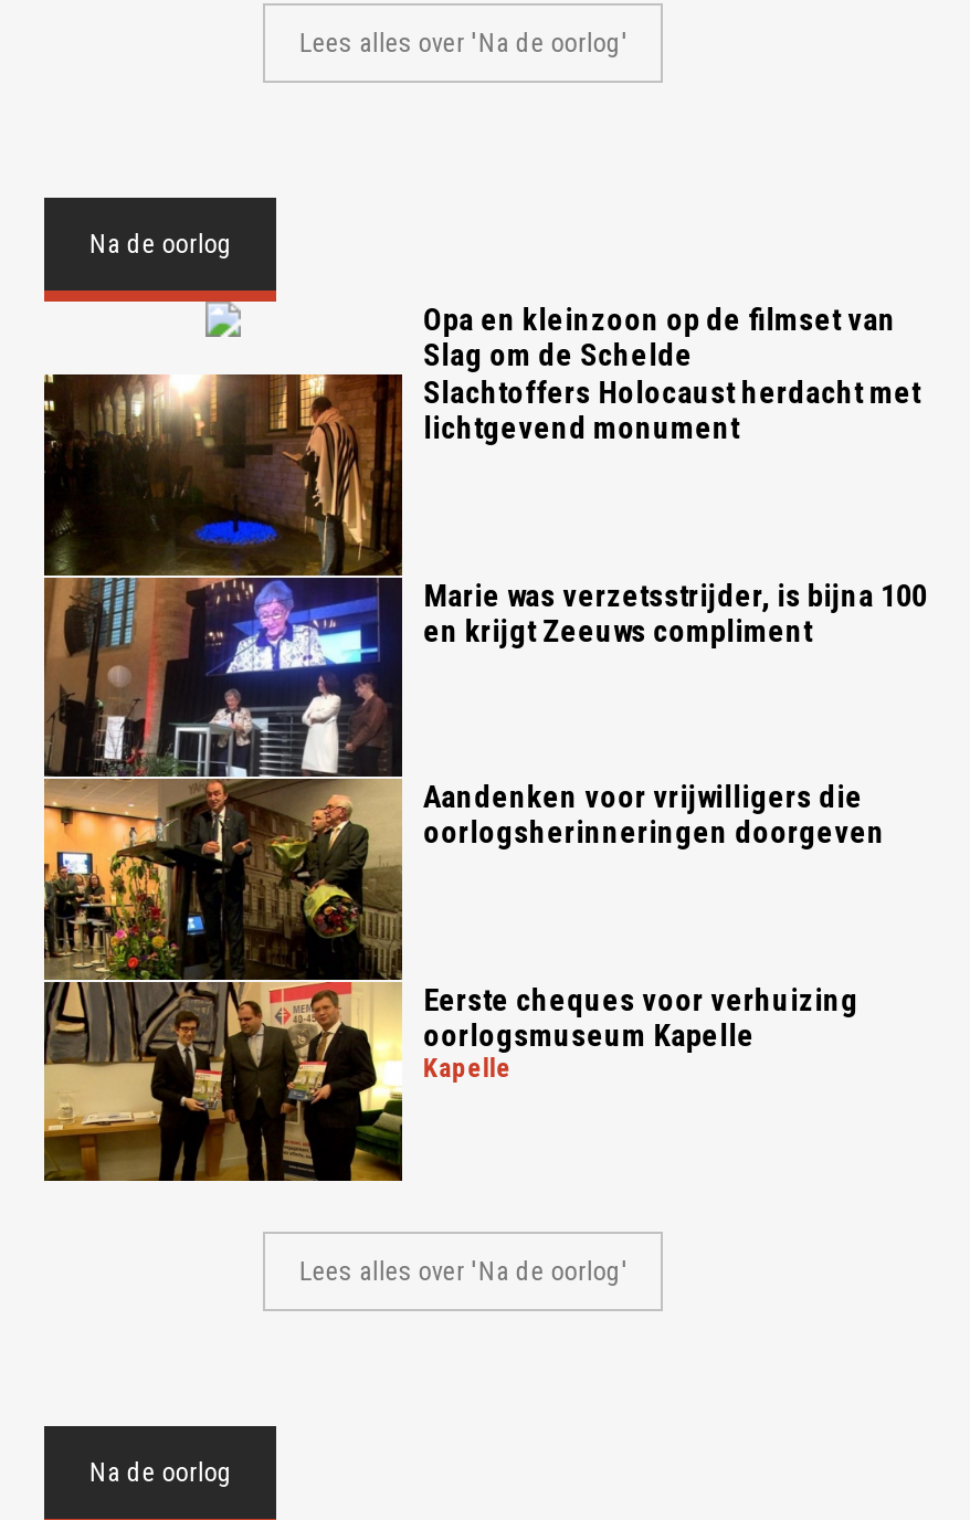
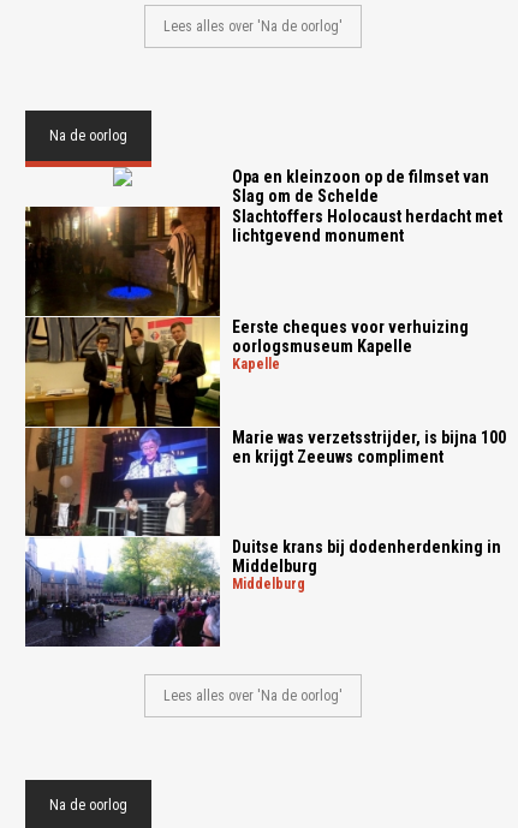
[42,574,404,981] [image] -> [24,424,221,648] [image]
moved [424,578,927,648] -> [232,427,506,466]: Marie was verzetsstrijder, is bijna 100 | en krijgt Zeeuws compliment
[424,780,885,851] Aandenken voor vrijwilligers die | oorlogsherinneringen doorgeven -> none
moved [424,982,859,1084] -> [232,317,468,372]: Eerste cheques voor verhuizing | oorlogsmuseum Kapelle | kapelle
none -> [232,537,501,593] Duitse krans bij dodenherdenking in | Middelburg | middelburg

